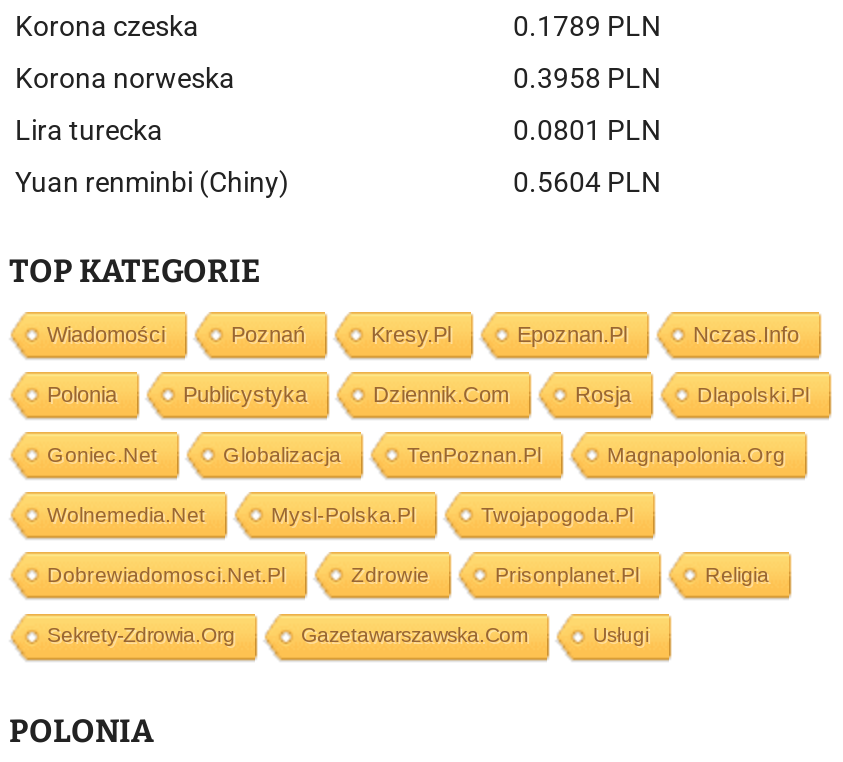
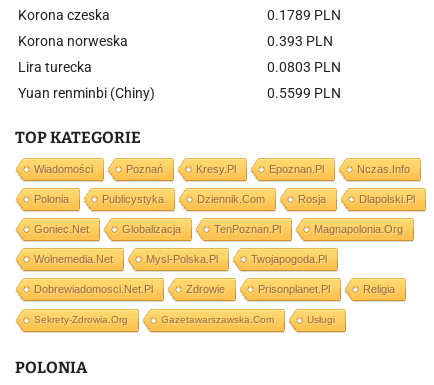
[513,62,661,94] 0.3958 PLN -> [267,33,333,49] 0.393 PLN
[513,114,661,146] 0.0801 PLN -> [267,59,341,75] 0.0803 PLN
[513,166,661,198] 0.5604 PLN -> [267,85,341,101] 0.5599 PLN

